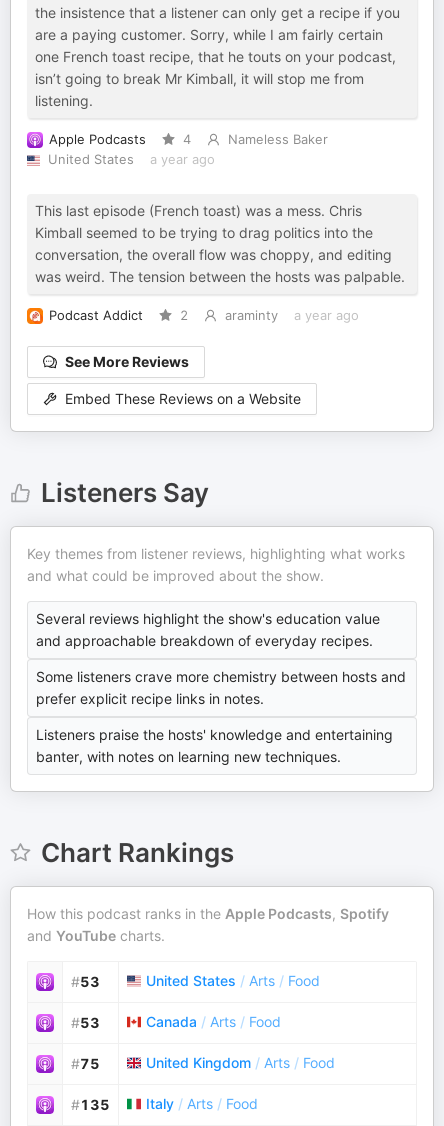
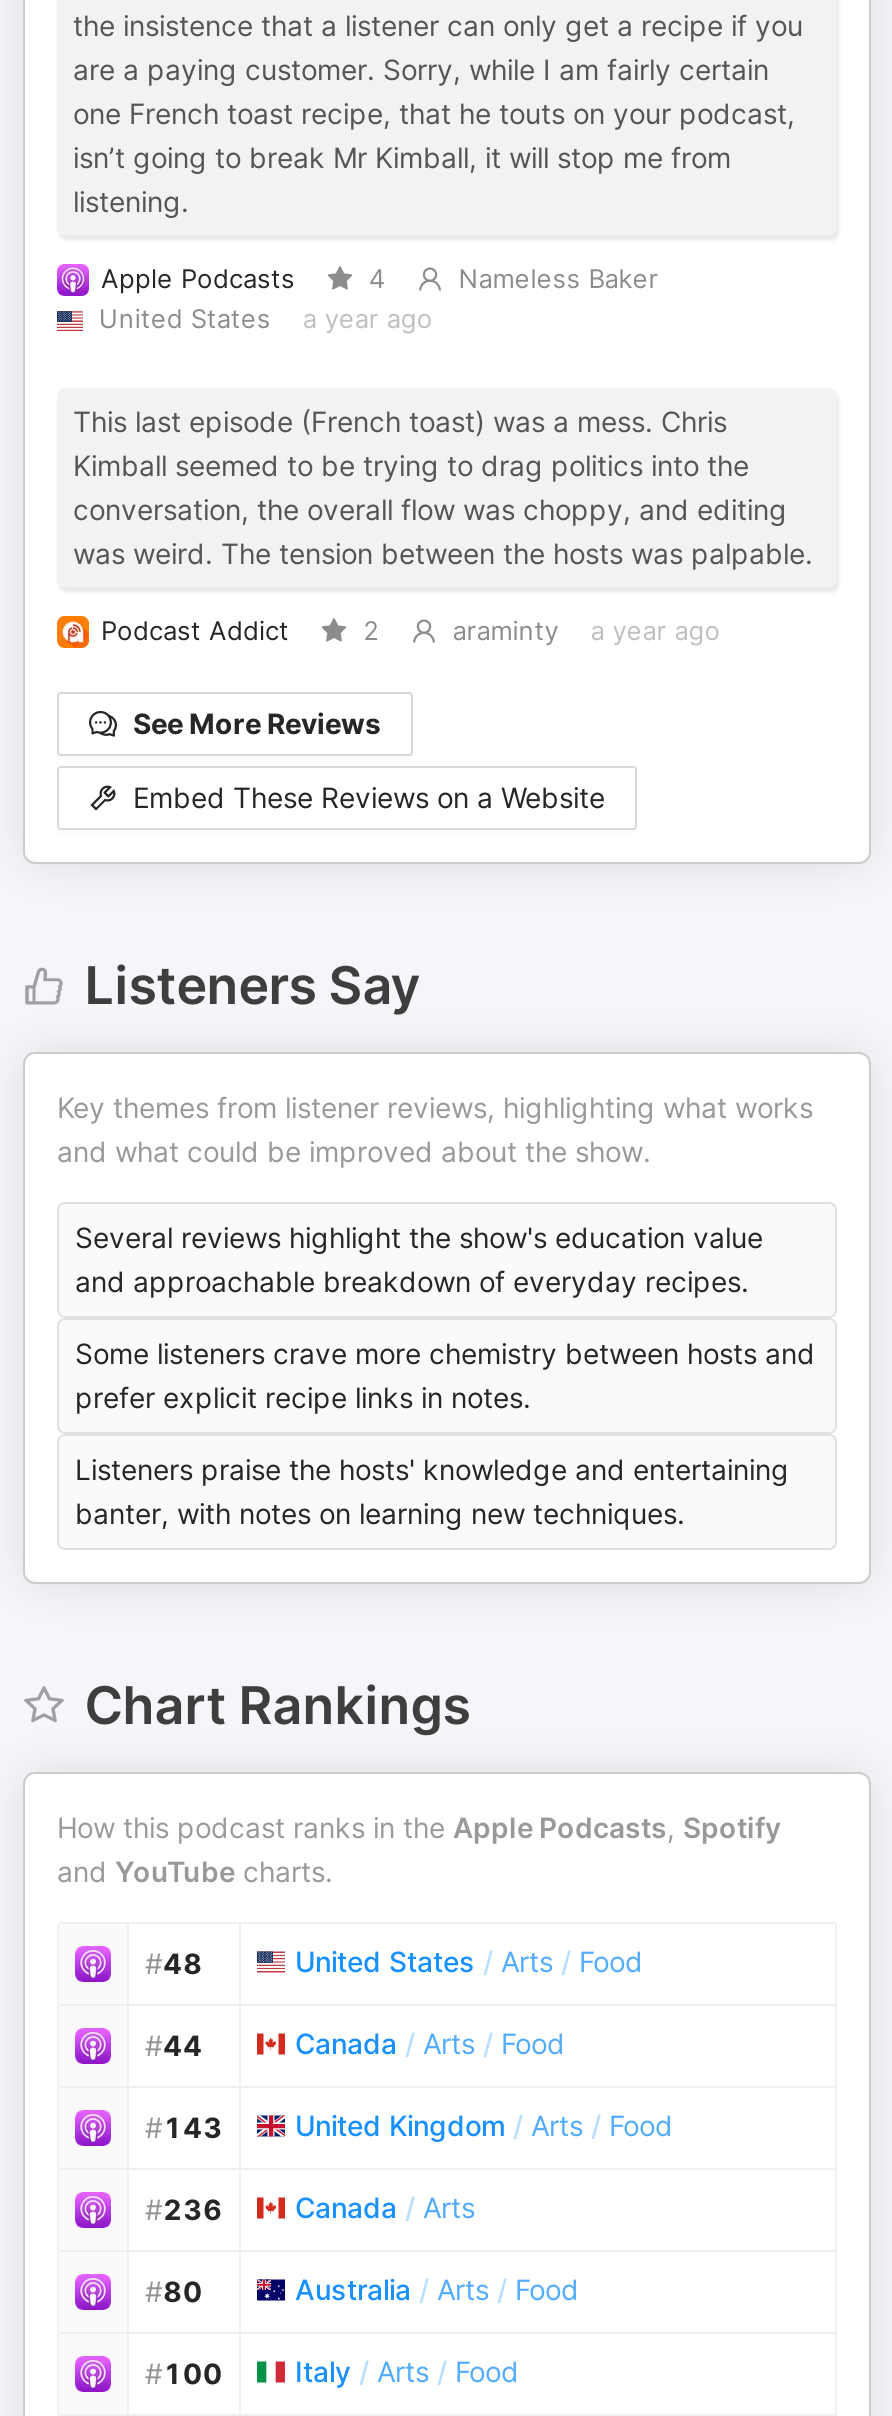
[71,973,100,990] #53 -> [145,1946,203,1980] #48
[71,1014,100,1031] #53 -> [145,2028,203,2062] #44
[71,1055,100,1072] #75 -> [145,2110,223,2144] #143
[71,1096,110,1113] #135 -> [145,2190,579,2390] #236 | Canada / Arts | #80 | Australia / Arts / Food | #100

